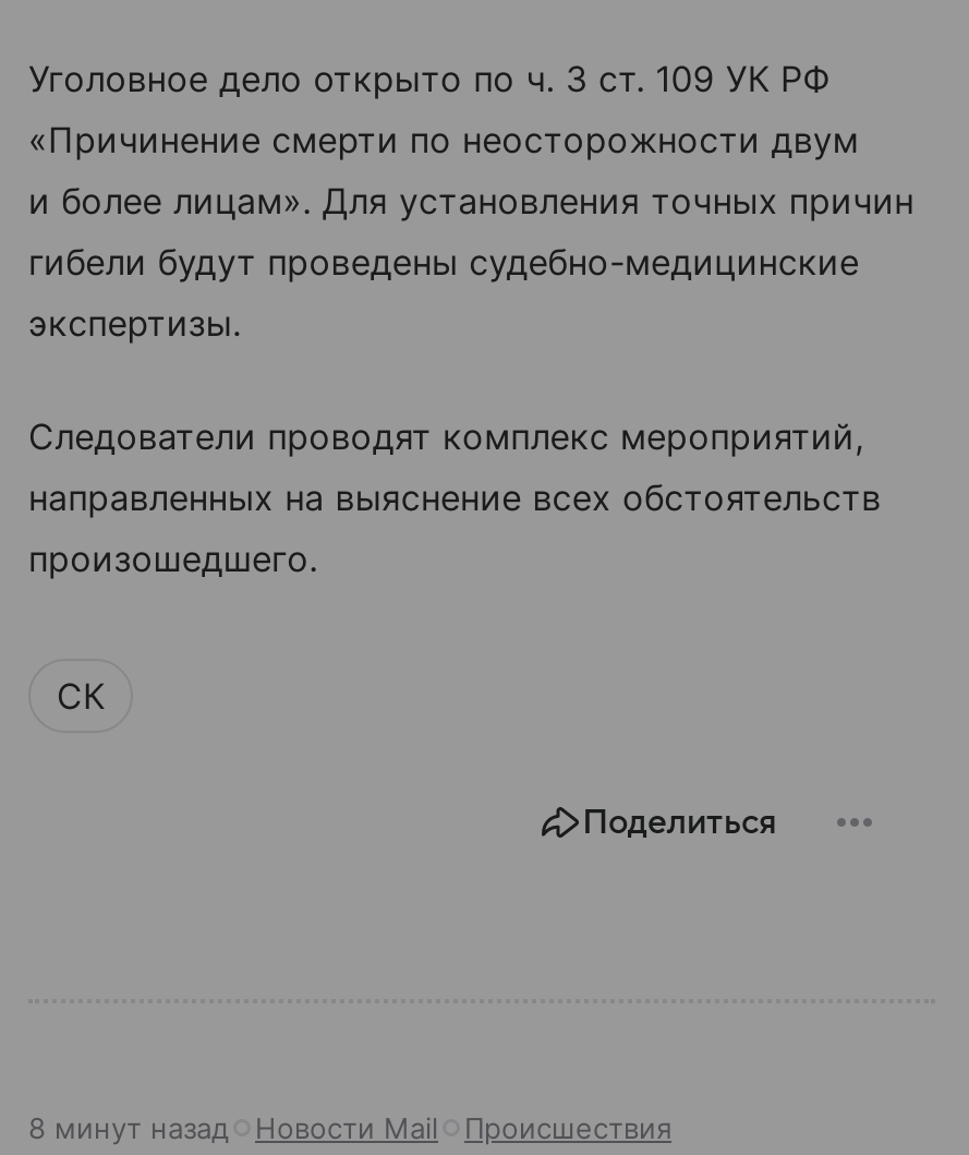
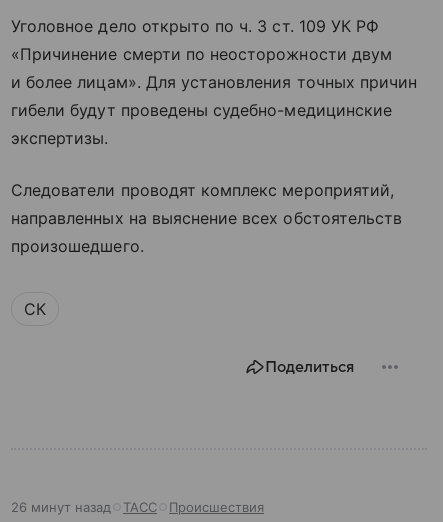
[28,1110,438,1145] 8 минут назад | Новости Mail -> [11,499,157,515] 26 минут назад | ТАСС

